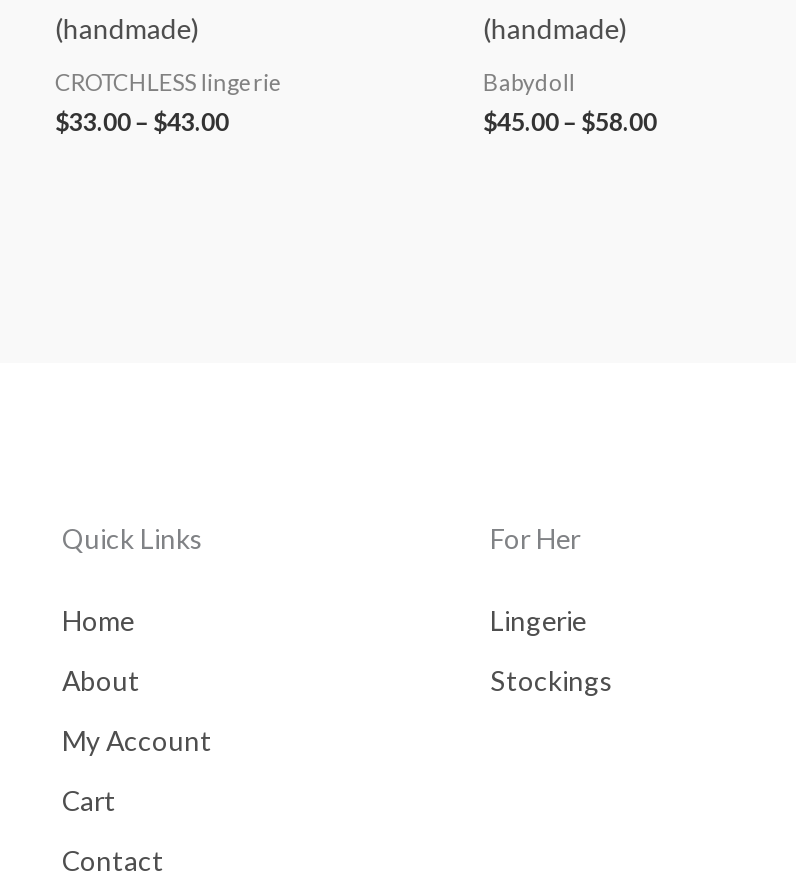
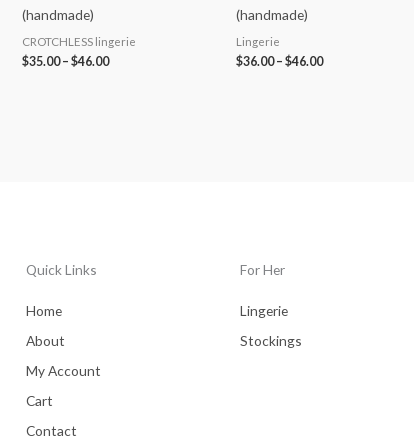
[483,68,575,94] Babydoll -> [236,35,280,48] Lingerie
[55,108,229,138] $33.00 – $43.00 -> [22,54,109,69] $35.00 – $46.00
[483,108,657,138] $45.00 – $58.00 -> [236,54,323,69] $36.00 – $46.00

